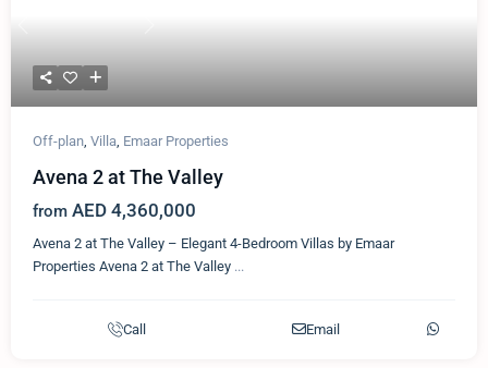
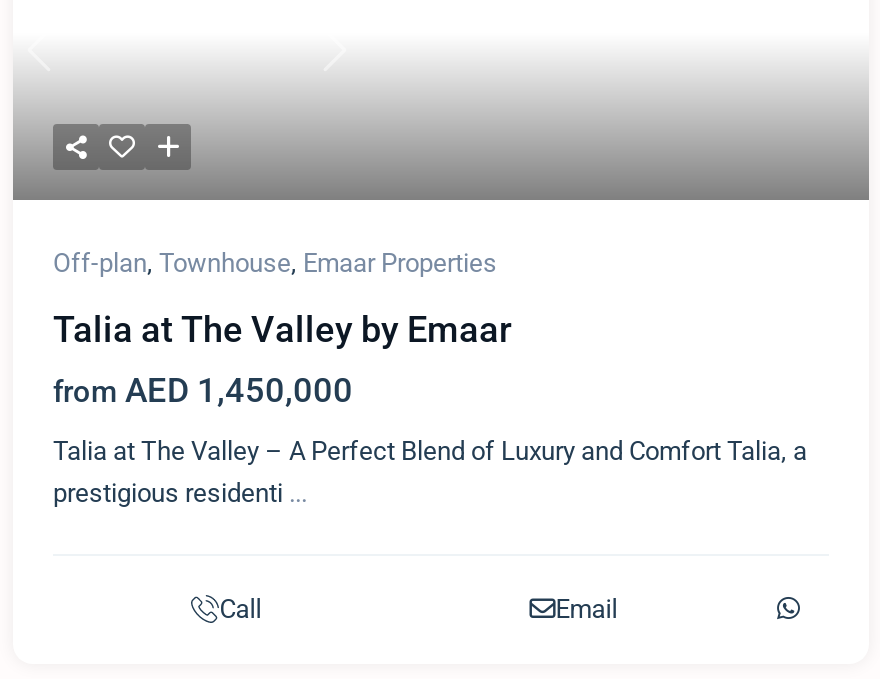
[33,133,229,149] Off-plan, Villa, Emaar Properties -> [53,248,497,278] Off-plan, Townhouse, Emaar Properties
[33,165,223,188] Avena 2 at The Valley -> [53,308,511,350] Talia at The Valley by Emaar
[33,199,196,221] from AED 4,360,000 -> [53,370,353,410] from AED 1,450,000
[33,235,394,274] Avena 2 at The Valley – Elegant 4-Bedroom Villas by Emaar | Properties Avena 2 at The Valley... -> [53,436,807,508] Talia at The Valley – A Perfect Blend of Luxury and Comfort Talia, a | prestigious residenti...

